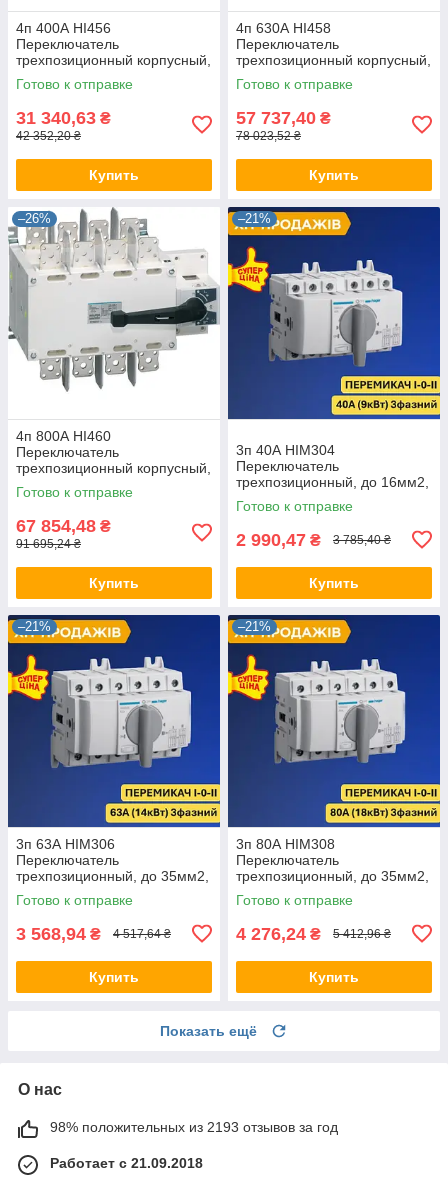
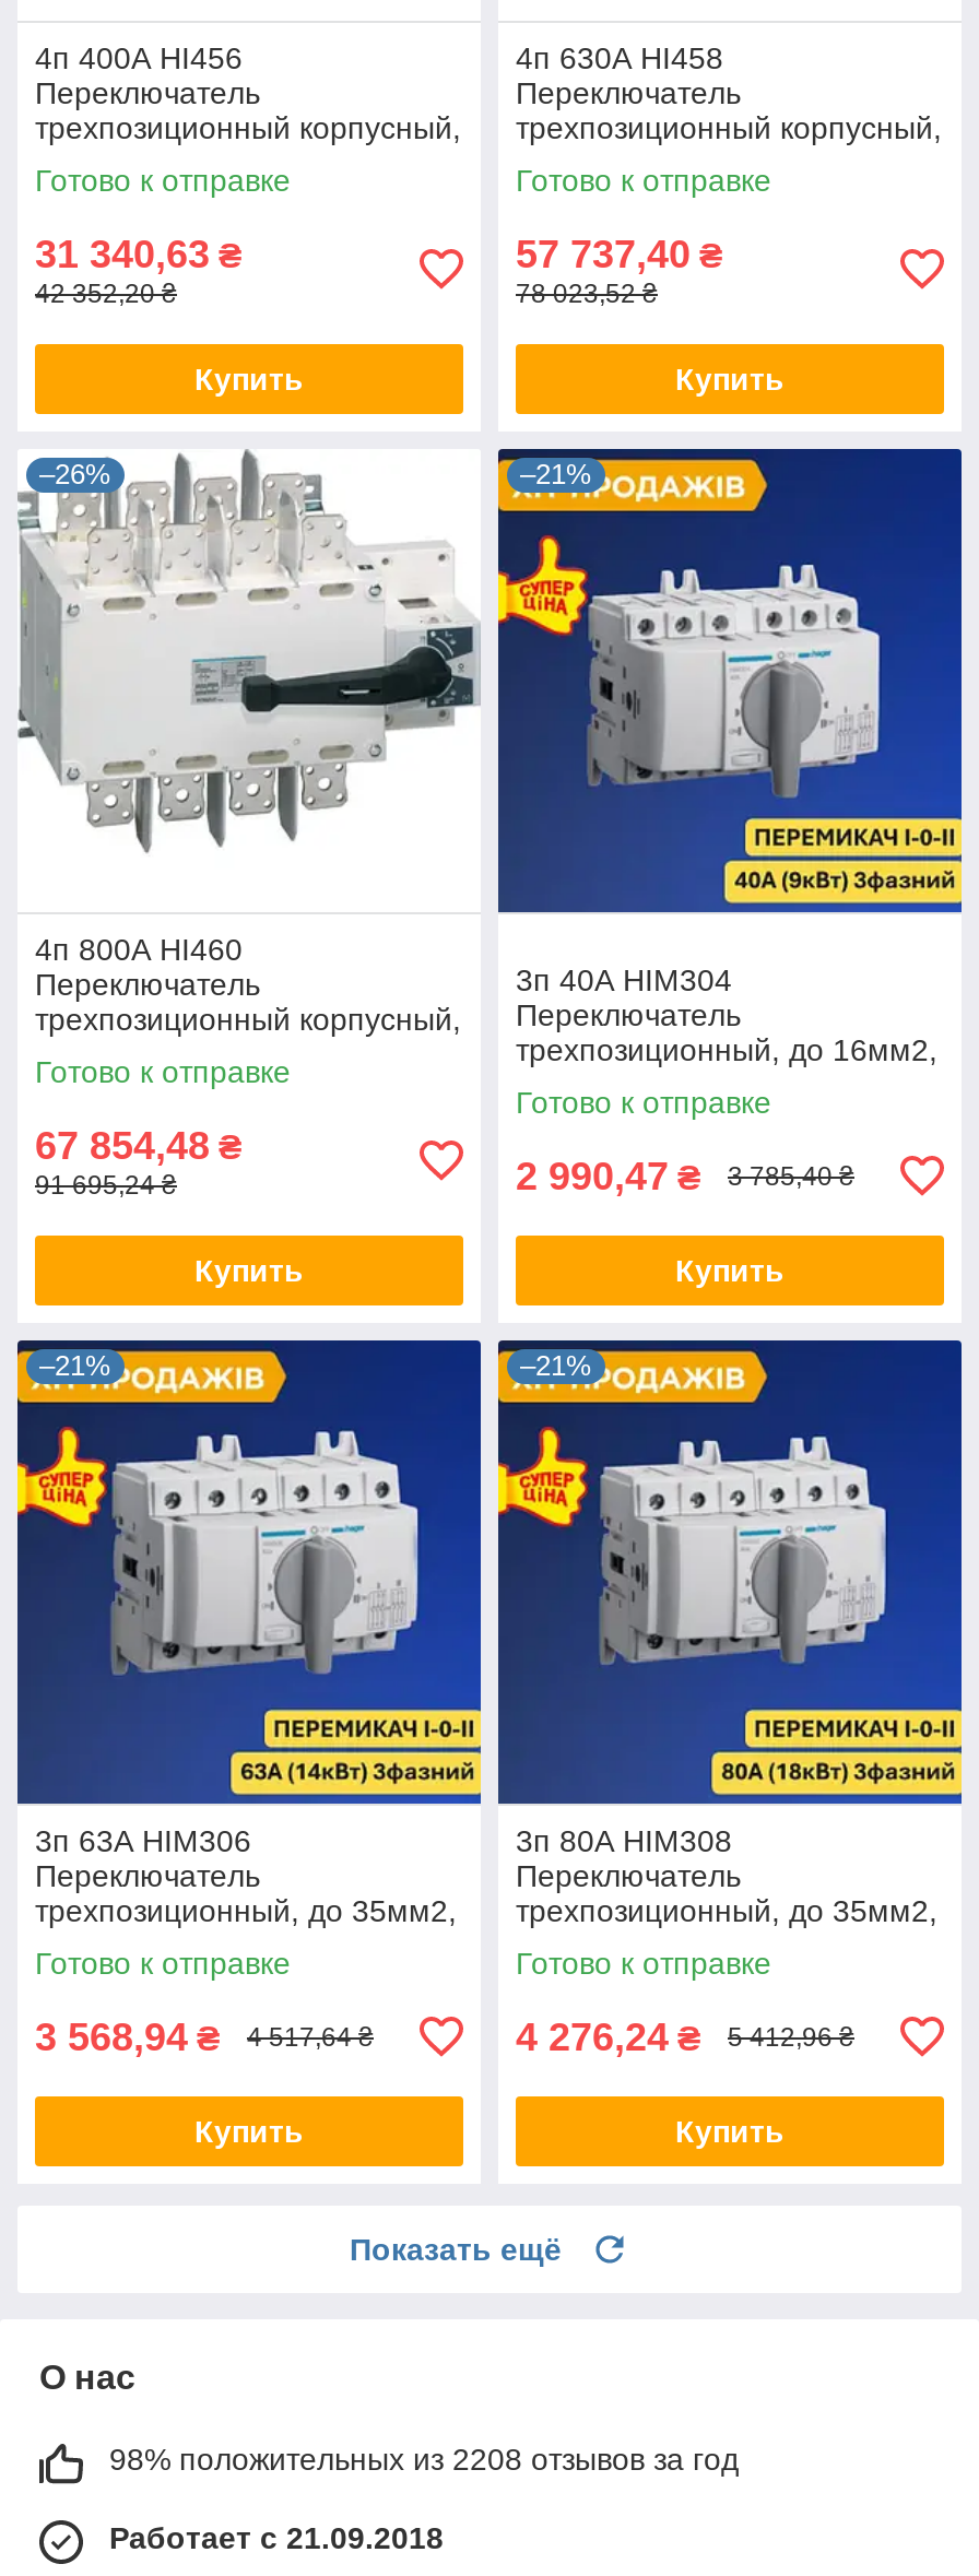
[50,1119,338,1135] 98% положительных из 2193 отзывов за год -> [109,2441,739,2476] 98% положительных из 2208 отзывов за год

